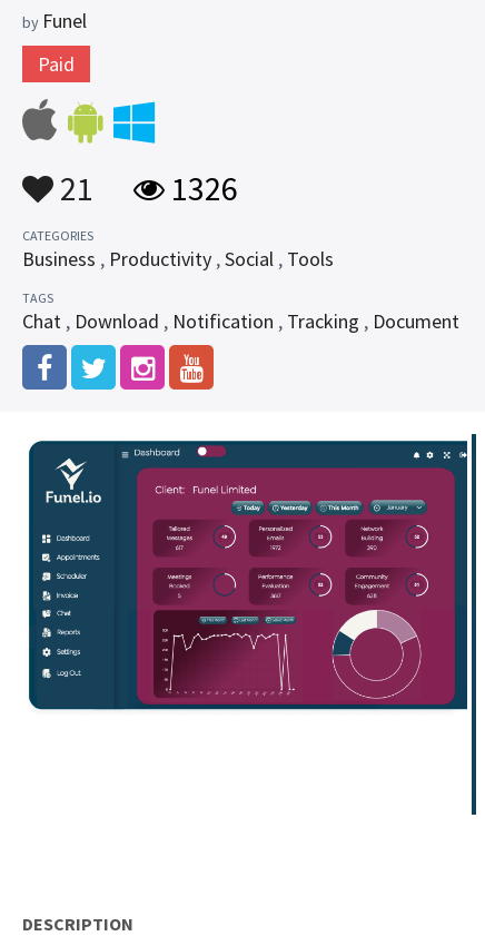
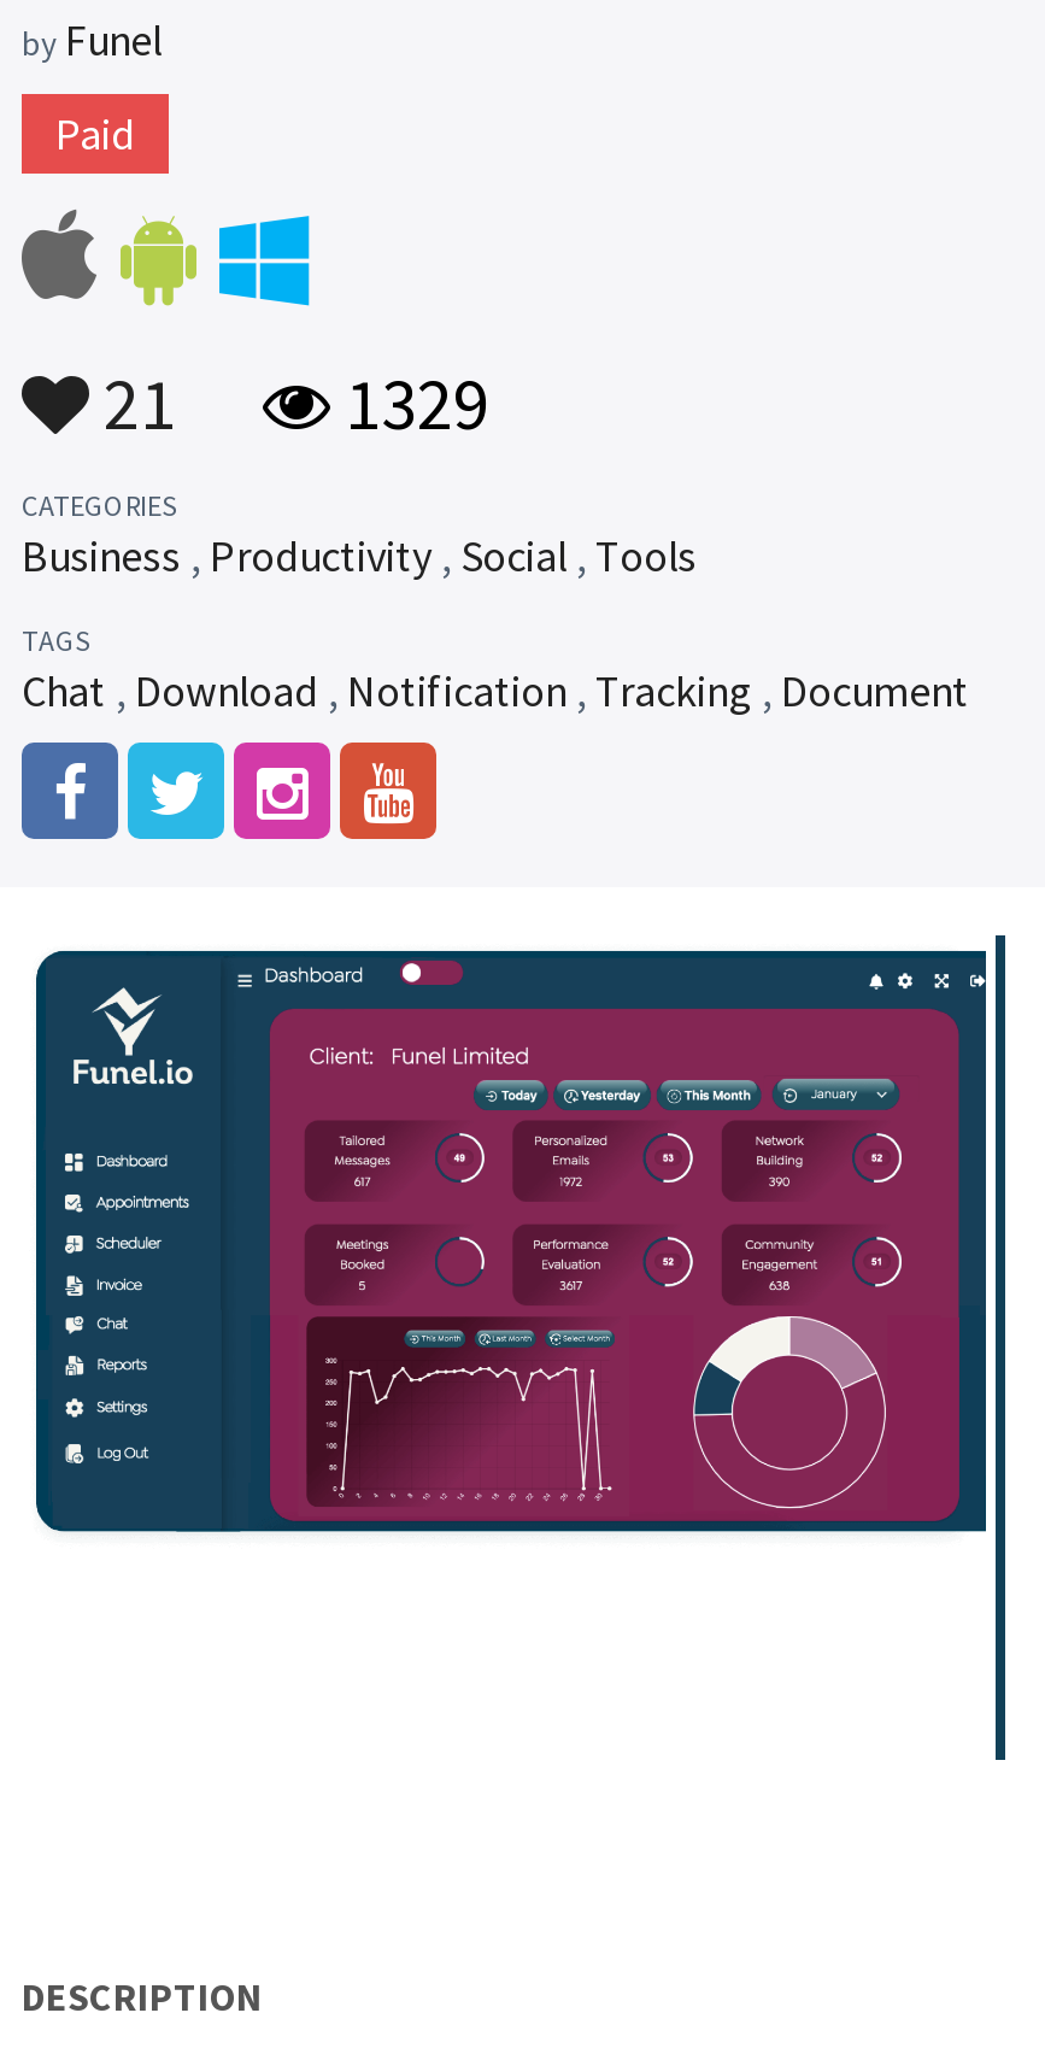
[53,167,238,209] 21 1326 -> [89,356,489,448] 21 1329

